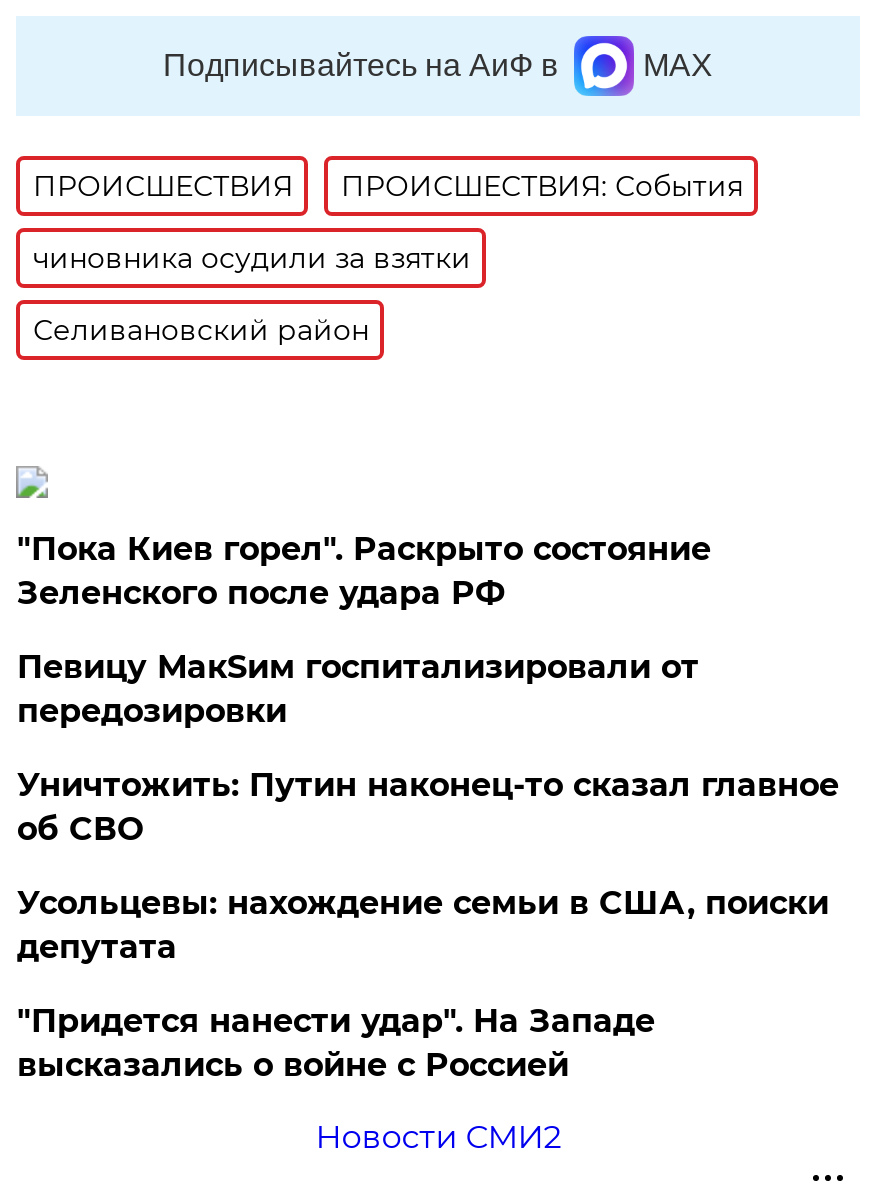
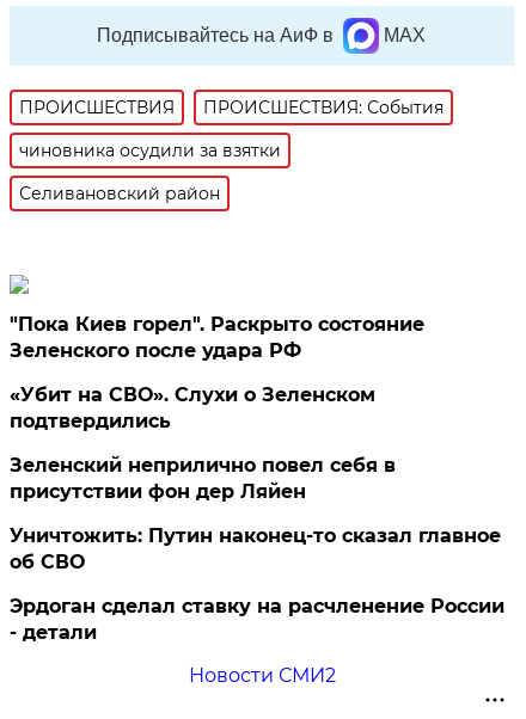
[17,648,699,730] Певицу МакSим госпитализировали от | передозировки -> [10,383,396,503] «Убит на СВО». Слухи о Зеленском | подтвердились | Зеленский неприлично повел cебя в | присутствии фон дер Ляйен
moved [17,766,839,848] -> [10,524,501,573]: Уничтожить: Путин наконец-то сказал главное | об СВО
[17,884,829,1084] Усольцевы: нахождение семьи в США, поиски | депутата | "Придется нанести удар". На Западе | высказались о войне с Россией -> [10,595,505,644] Эрдоган сделал ставку на расчленение России | - детали

